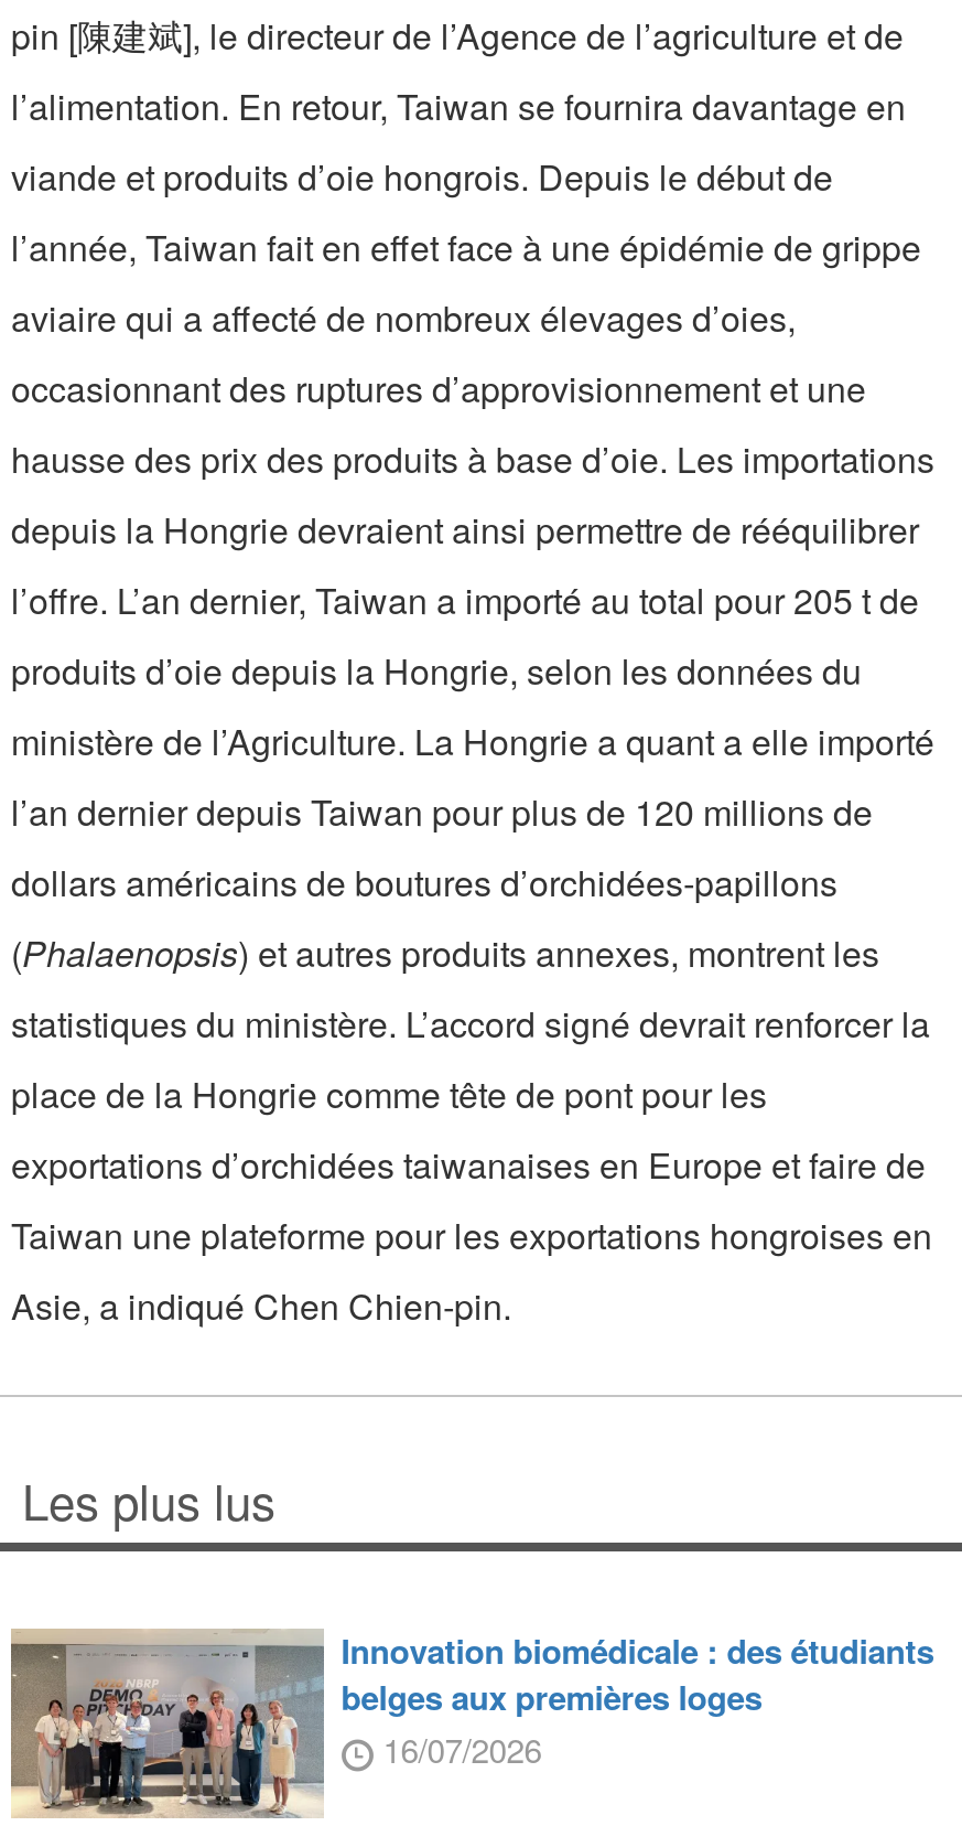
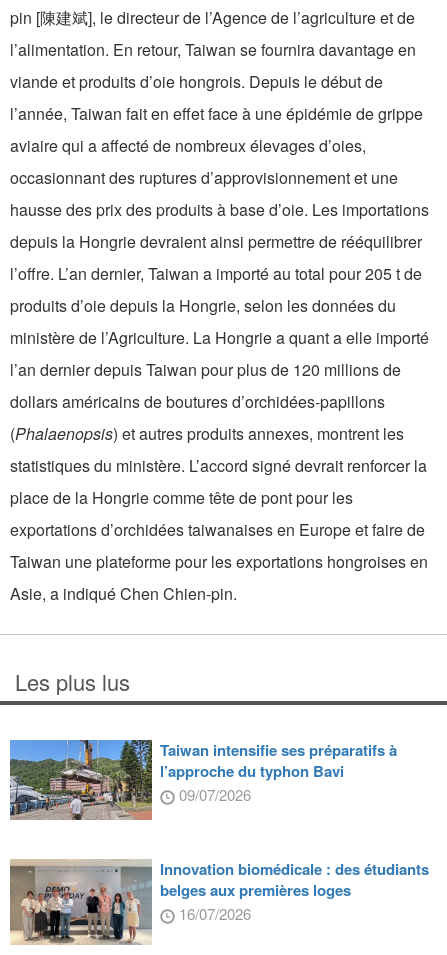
none -> [9,739,397,824] [image] | Taiwan intensifie ses préparatifs à | l’approche du typhon Bavi | 09/07/2026

